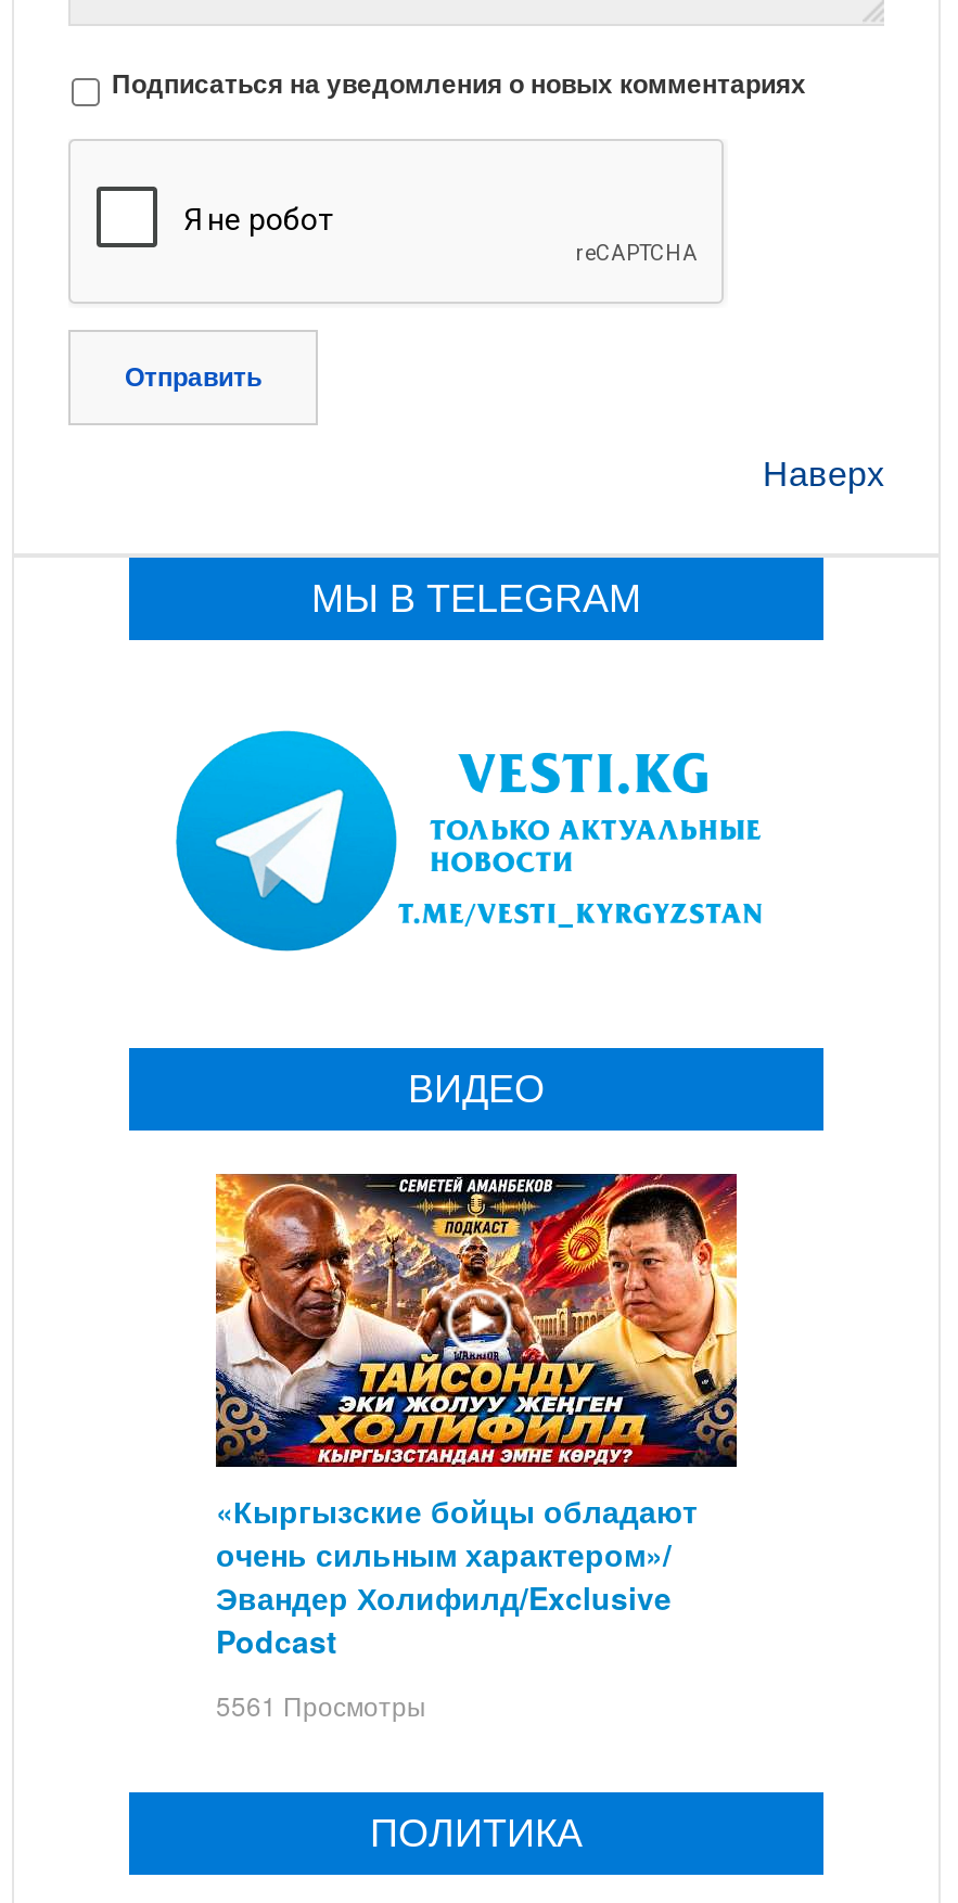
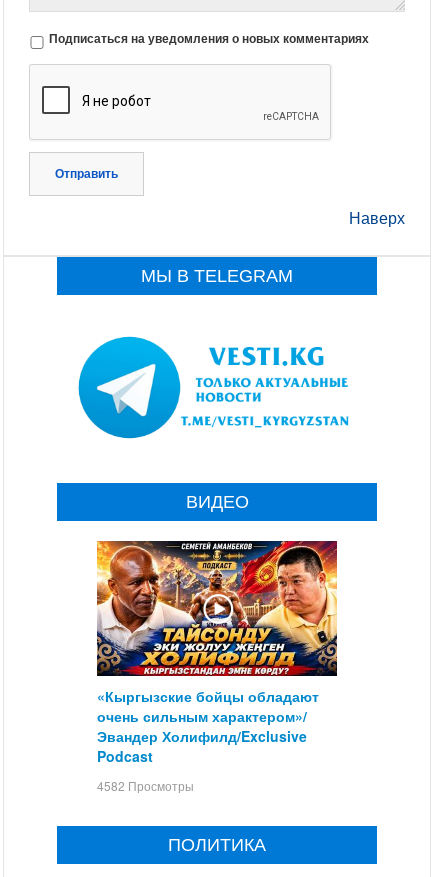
[216,1686,426,1722] 5561 Просмотры -> [97,777,194,794] 4582 Просмотры

